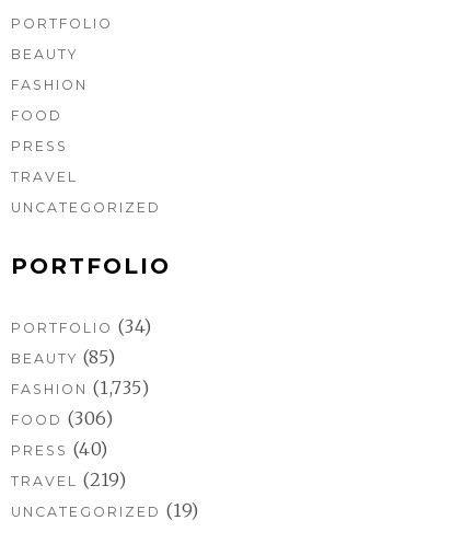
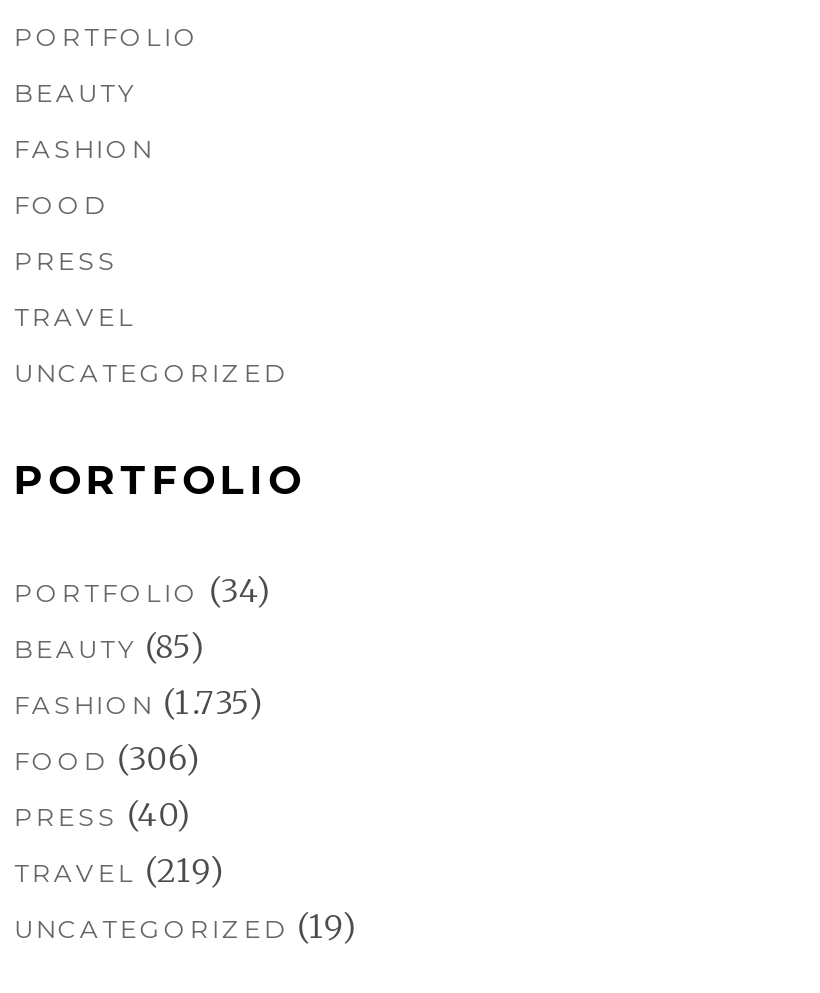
[11,377,149,398] FASHION (1,735) -> [14,682,264,722] FASHION (1.735)

